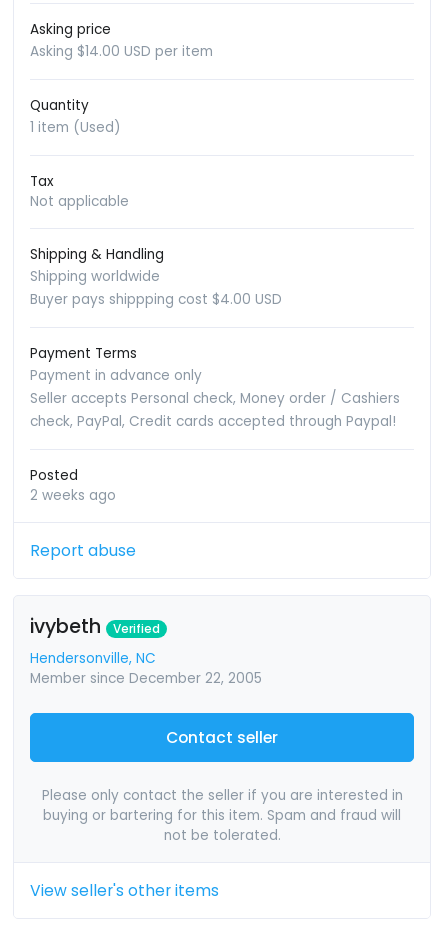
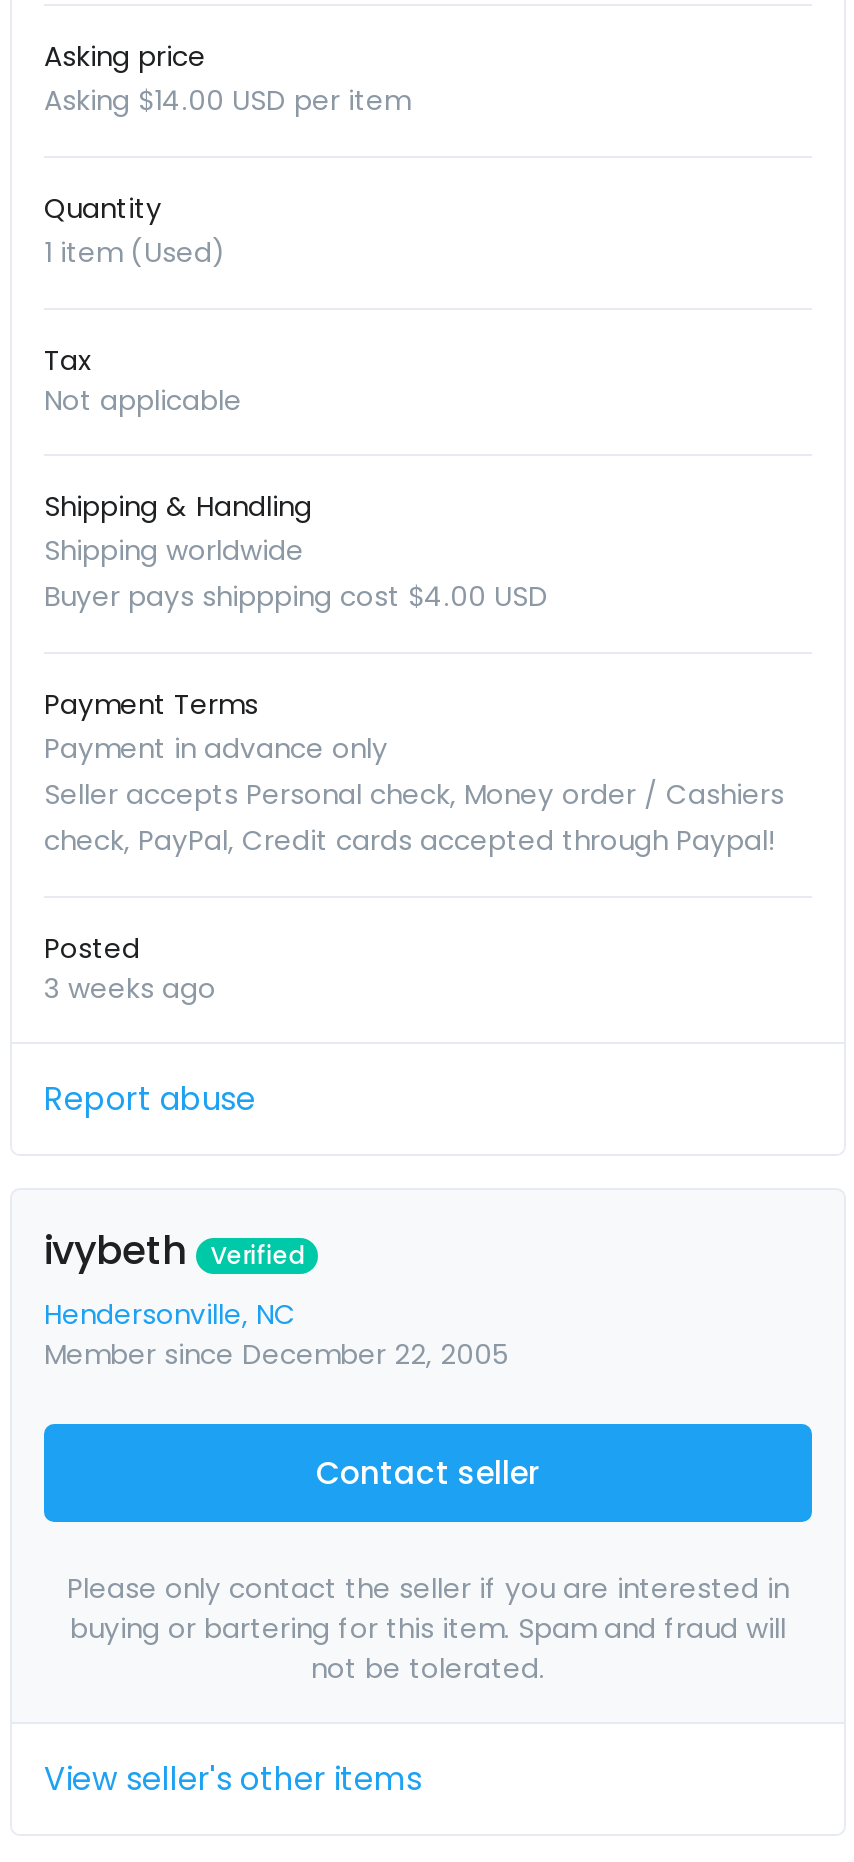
[30,486,116,505] 2 weeks ago -> [44,970,216,1008] 3 weeks ago

